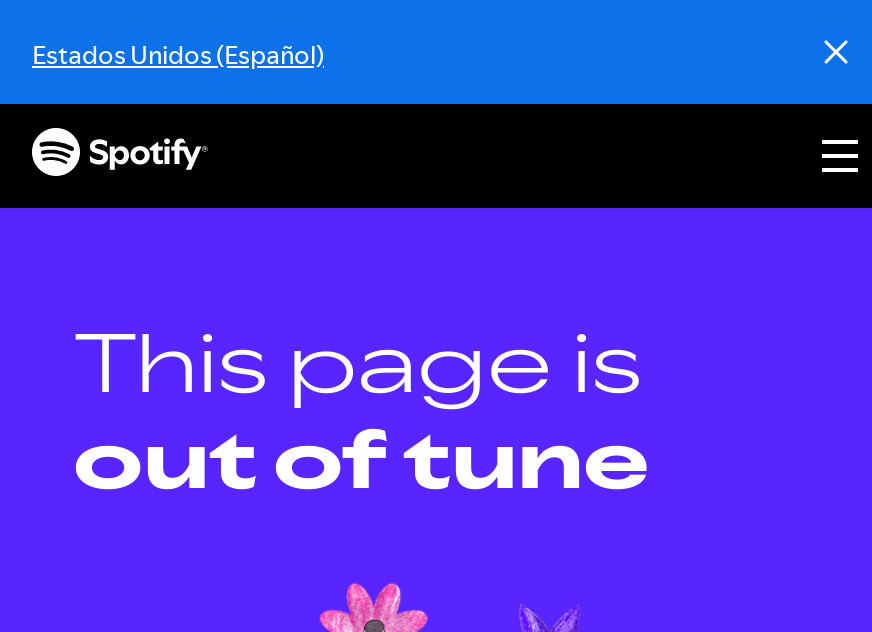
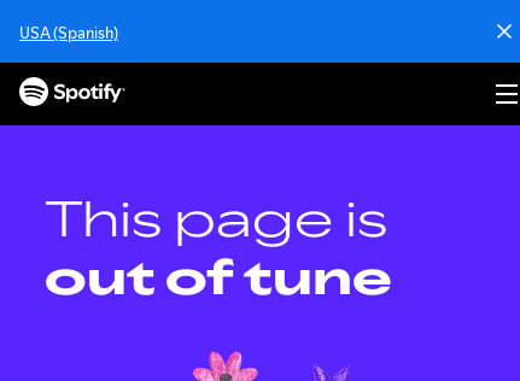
[32,36,324,72] Estados Unidos (Español) -> [19,22,118,43] USA (Spanish)

